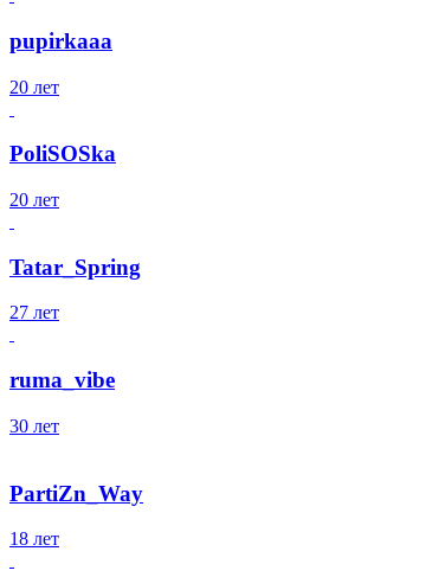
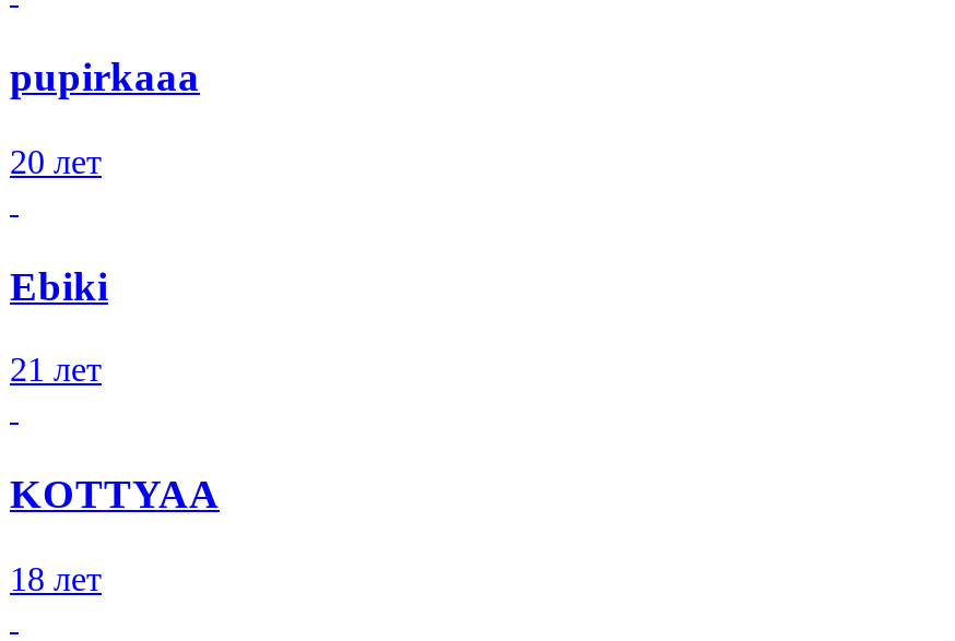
[9,141,143,505] PoliSOSka | 20 лет | Tatar_Spring | 27 лет | ruma_vibe | 30 лет | PartiZn_Way -> [10,263,220,517] Ebiki | 21 лет | KOTTYAA

